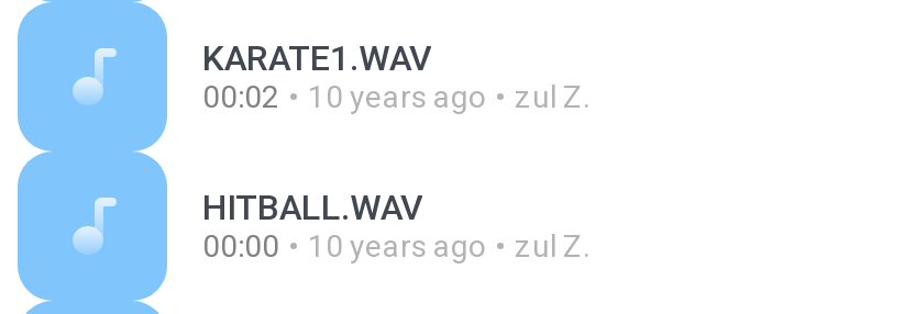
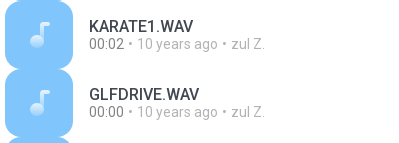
[202,187,422,228] HITBALL.WAV -> [89,85,199,104] GLFDRIVE.WAV

